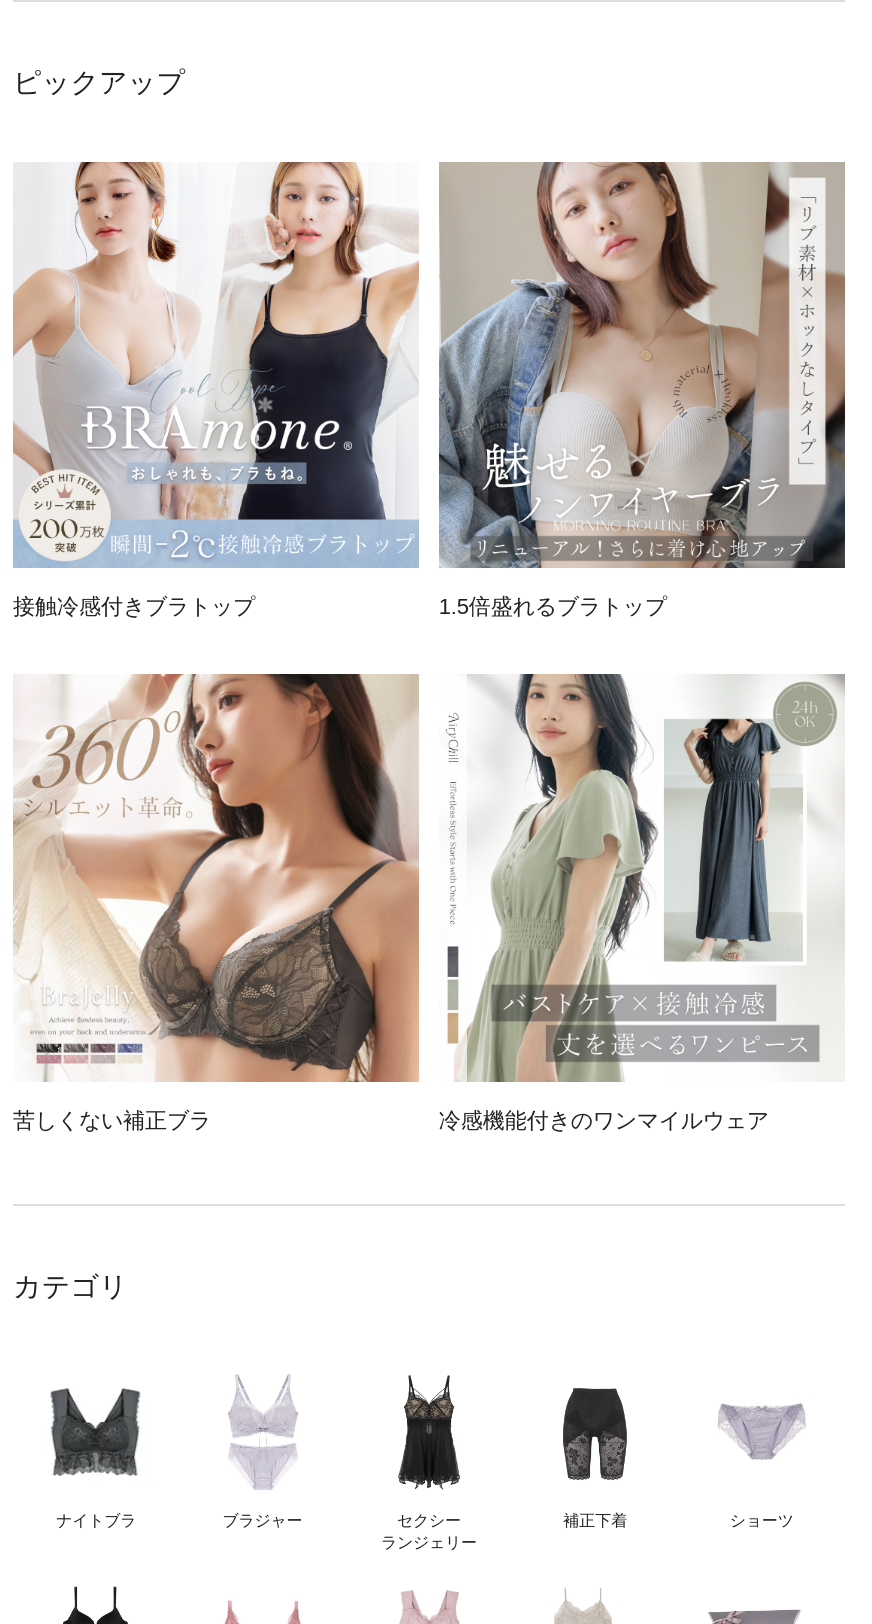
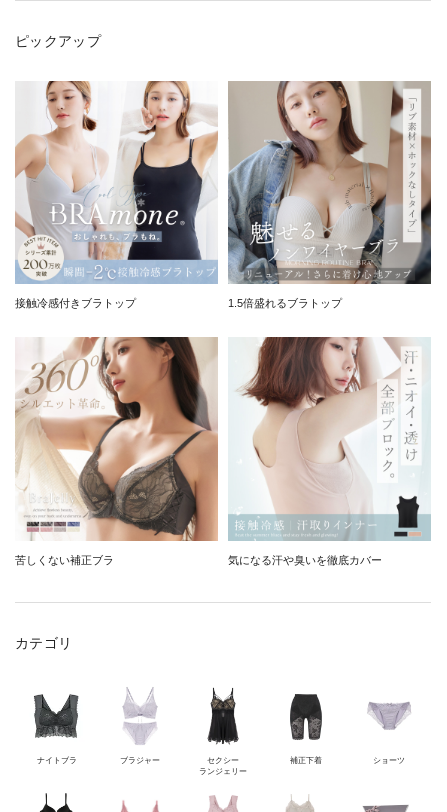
[439,674,845,1131] [image] | 冷感機能付きのワンマイルウェア -> [228,336,431,565] [image] | 気になる汗や臭いを徹底カバー

